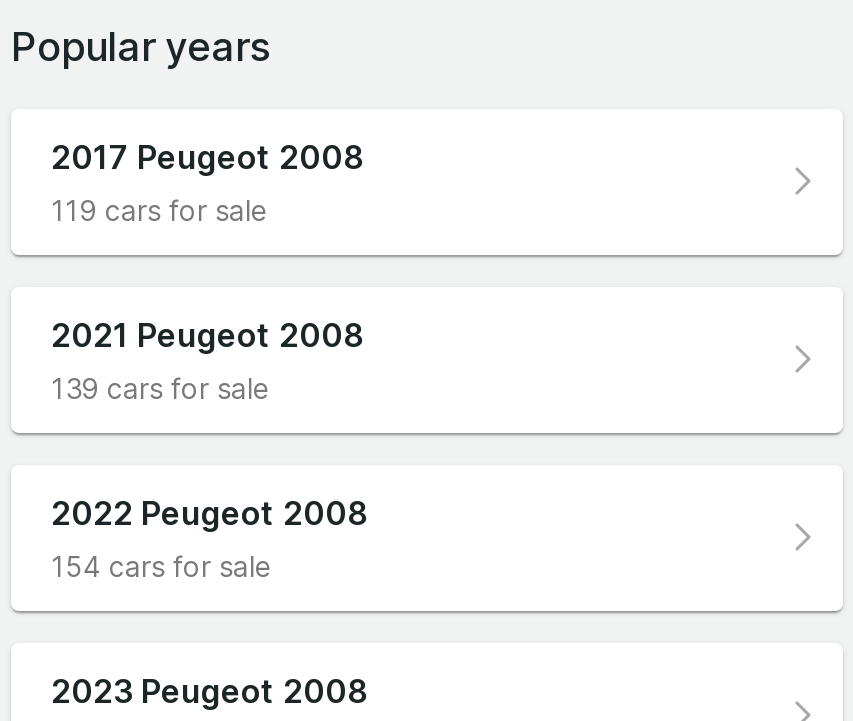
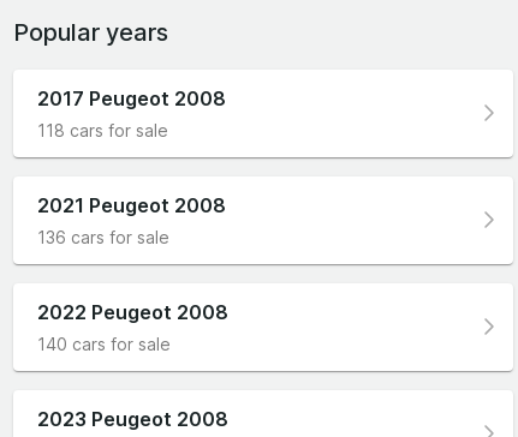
[51,192,269,226] 119 cars for sale -> [37,119,168,140] 118 cars for sale
[51,370,271,404] 139 cars for sale -> [37,226,169,247] 136 cars for sale
[51,548,273,582] 154 cars for sale -> [37,333,171,354] 140 cars for sale

